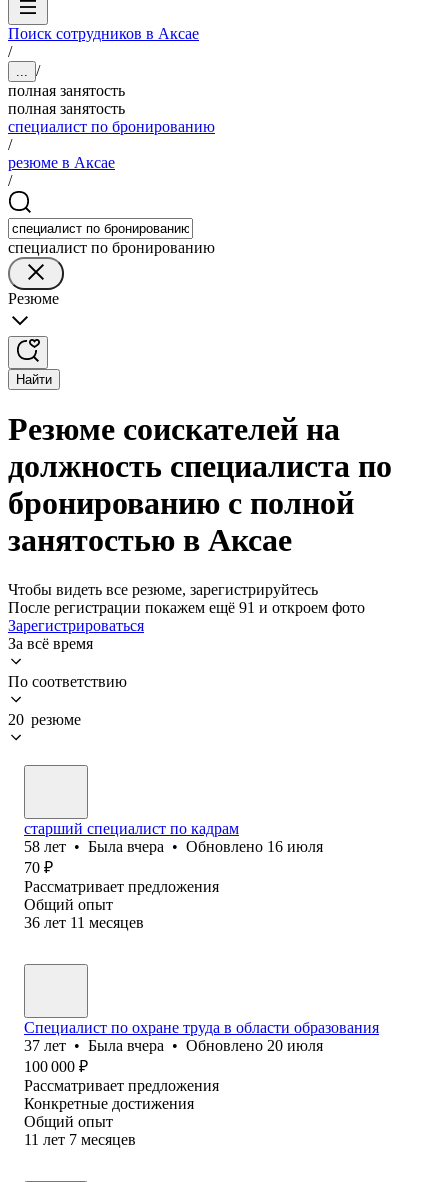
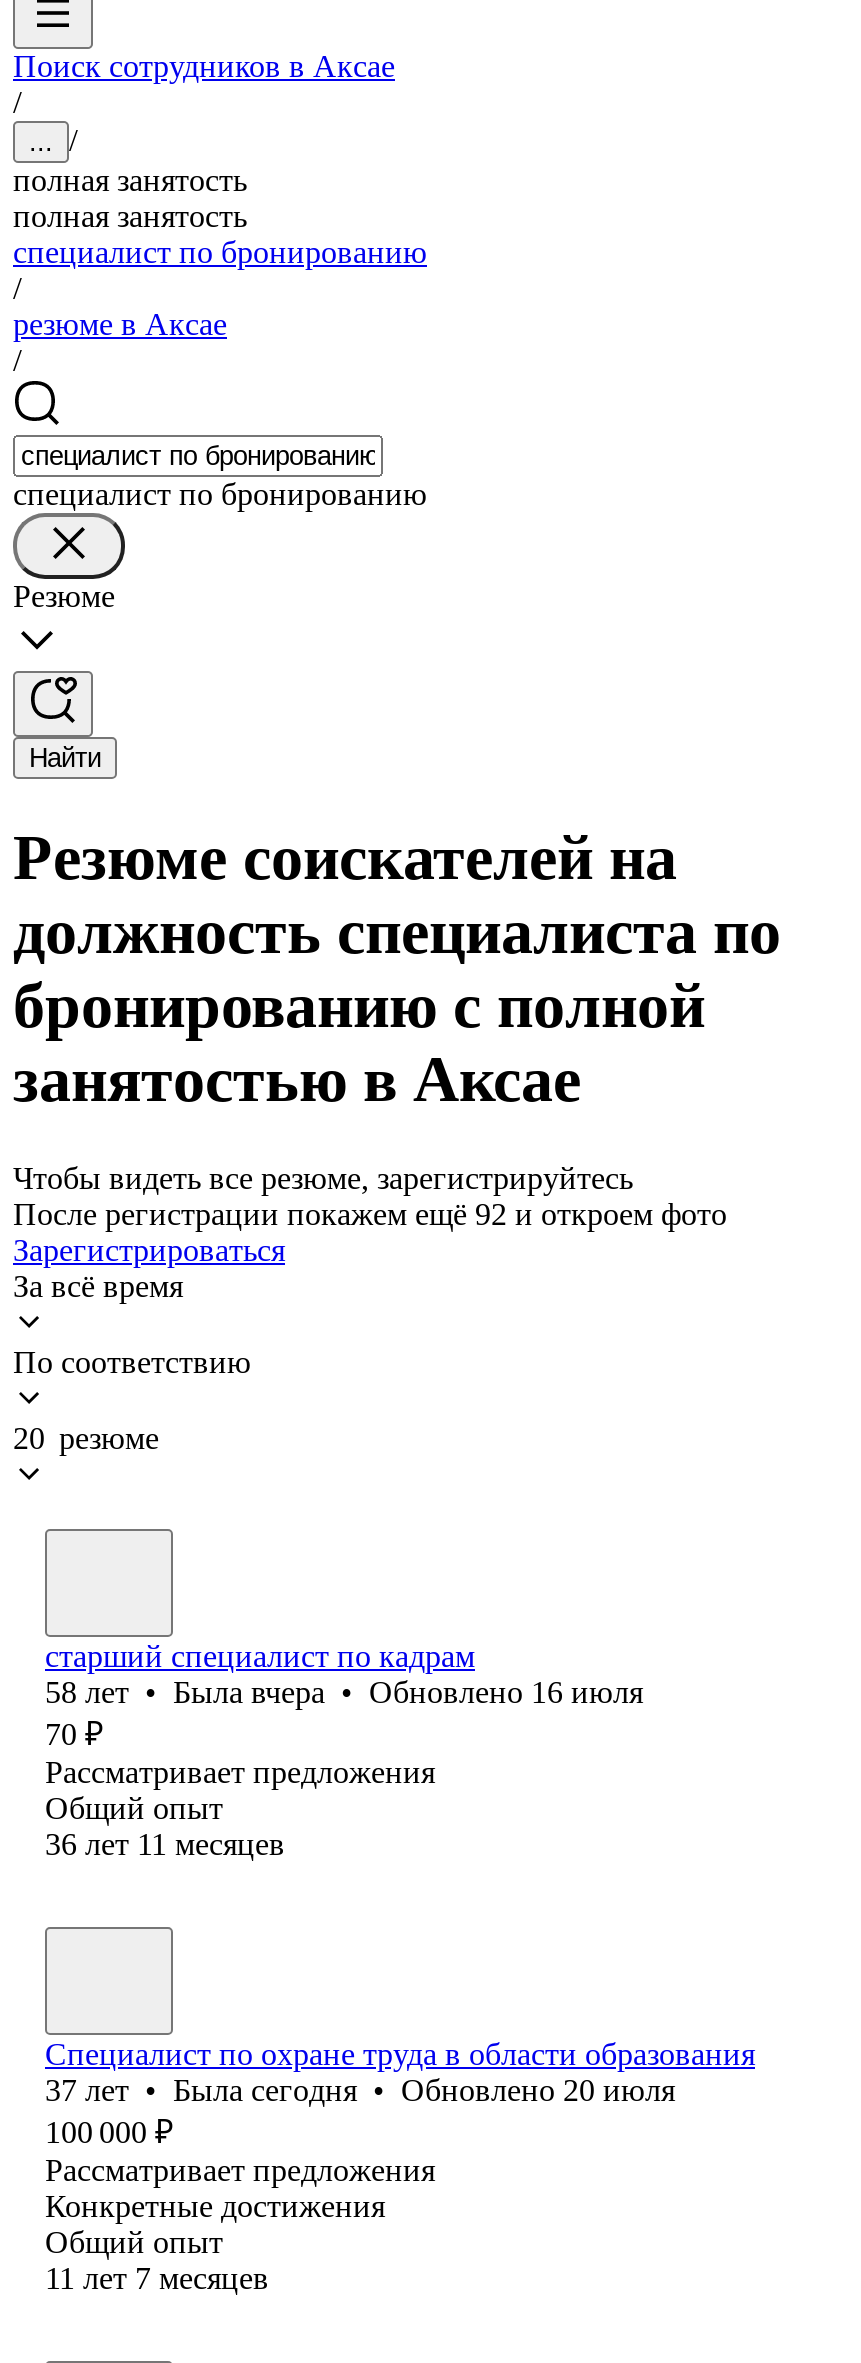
[8,599,365,616] После регистрации покажем ещё 91 и откроем фото -> [13,1197,727,1231] После регистрации покажем ещё 92 и откроем фото
[24,1037,323,1054] 37 лет • Была вчера • Обновлено 20 июля -> [45,2073,675,2107] 37 лет • Была сегодня • Обновлено 20 июля

